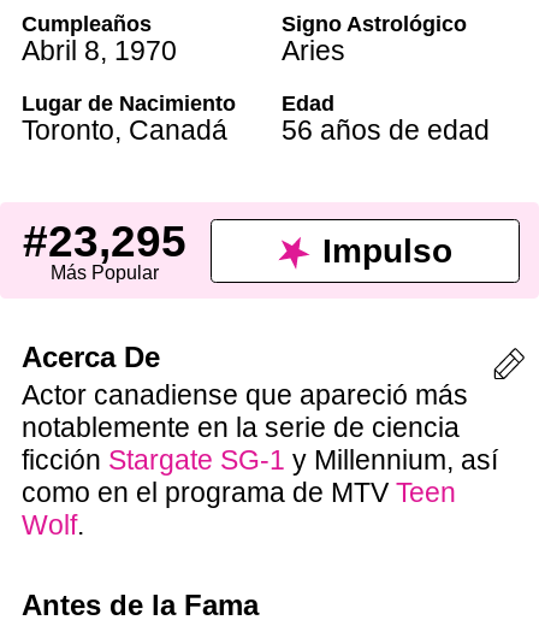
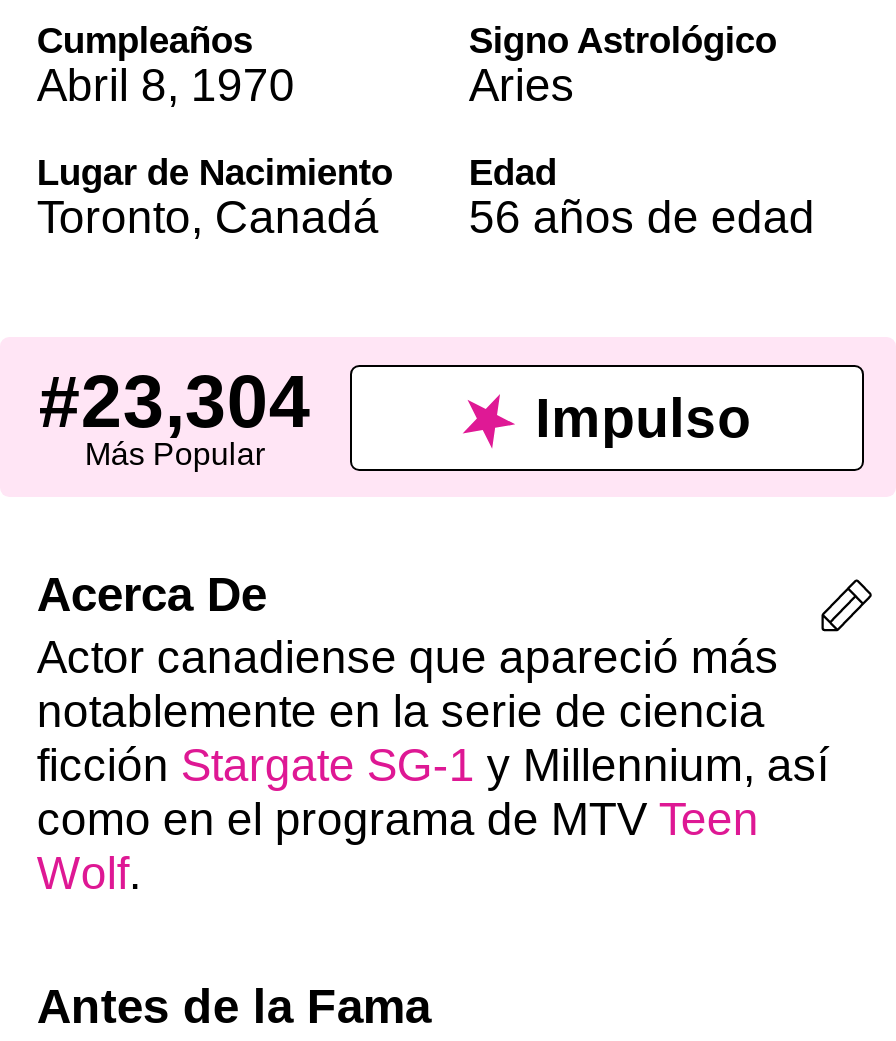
[23,216,187,265] #23,295 -> [39,360,311,442] #23,304

